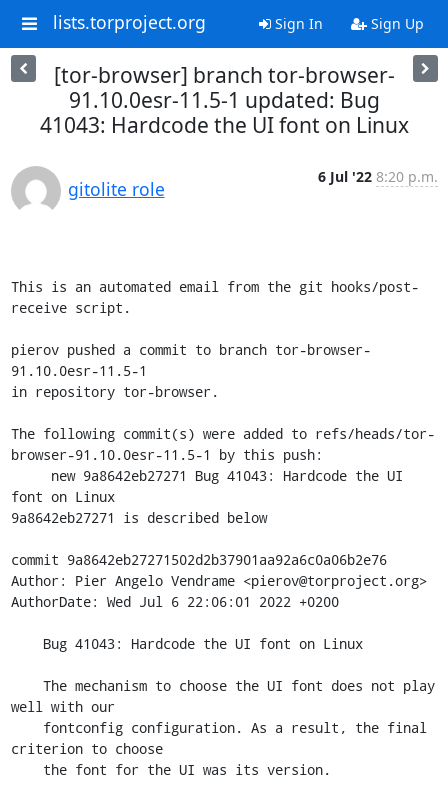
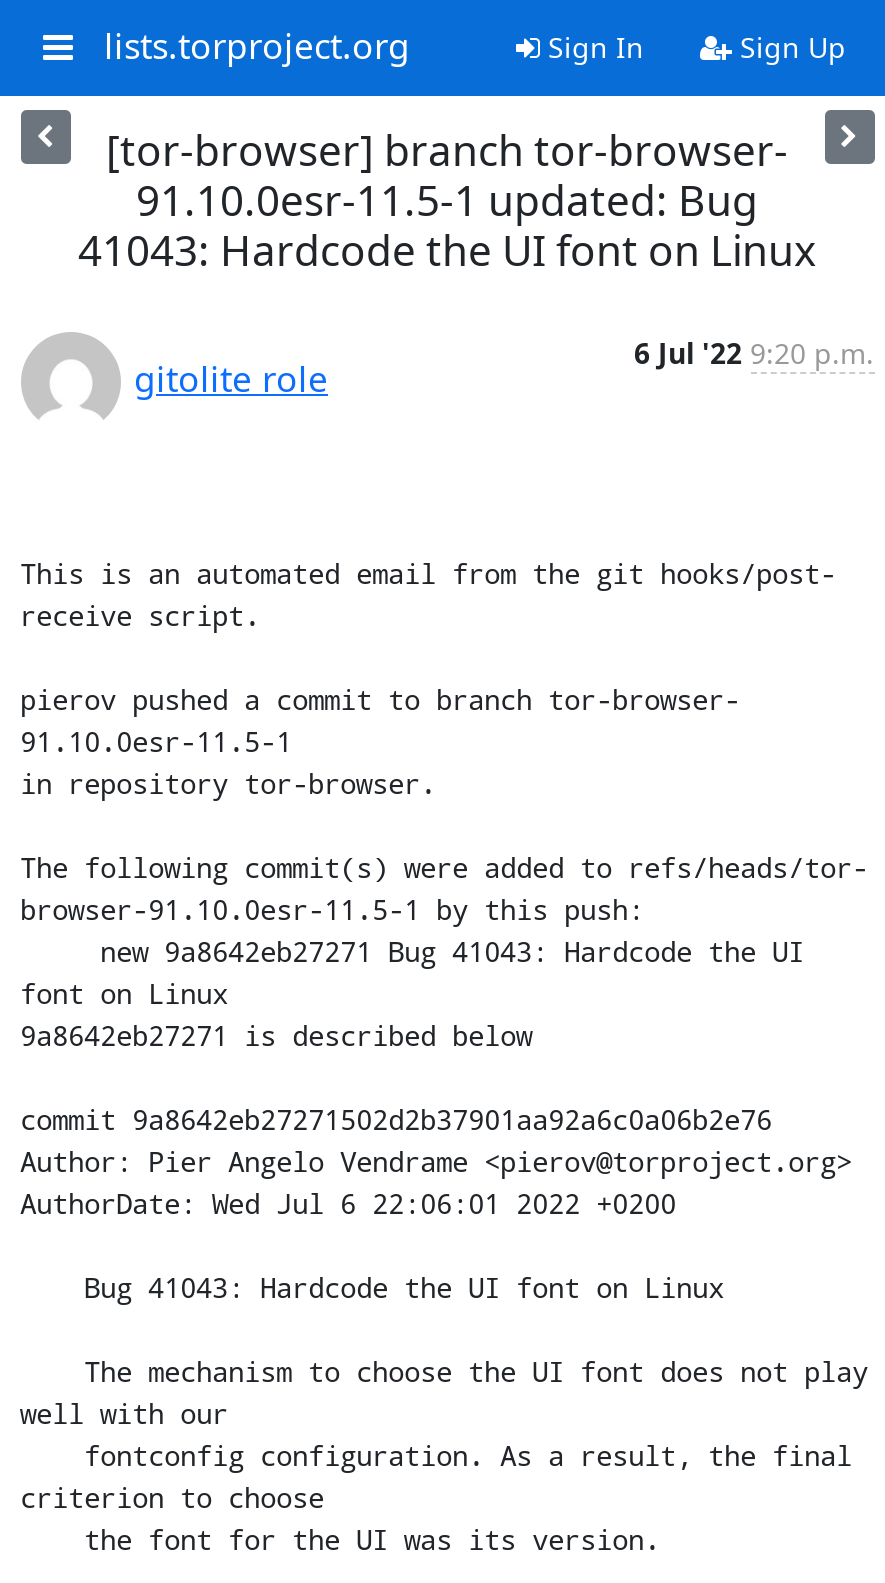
[317,167,437,186] 6 Jul '22 8:20 p.m. -> [634,334,874,372] 6 Jul '22 9:20 p.m.

